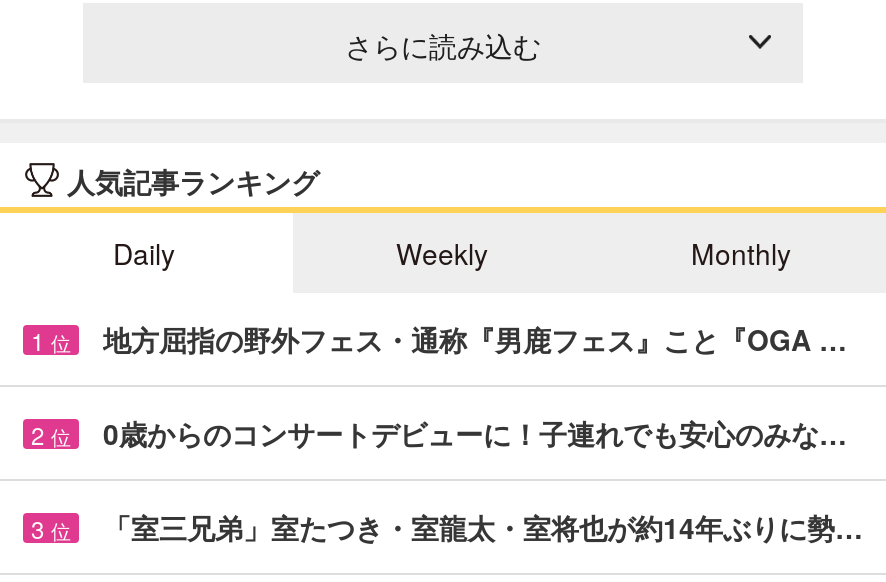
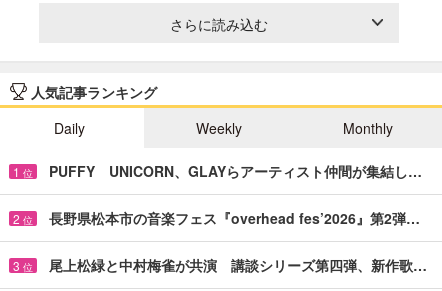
[103,319,847,359] 地方屈指の野外フェス・通称『男鹿フェス』こと『OGA … -> [49,161,422,181] PUFFY UNICORN、GLAYらアーティスト仲間が集結し…
[103,413,847,453] 0歳からのコンサートデビューに！子連れでも安心のみな… -> [49,208,420,228] 長野県松本市の音楽フェス『overhead fes’2026』第2弾…
[103,507,863,547] 「室三兄弟」室たつき・室龍太・室将也が約14年ぶりに勢… -> [49,255,427,275] 尾上松緑と中村梅雀が共演 講談シリーズ第四弾、新作歌…

